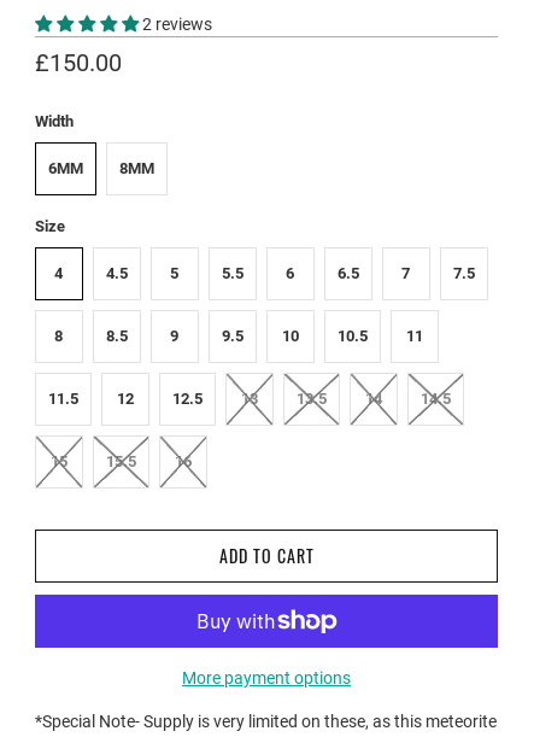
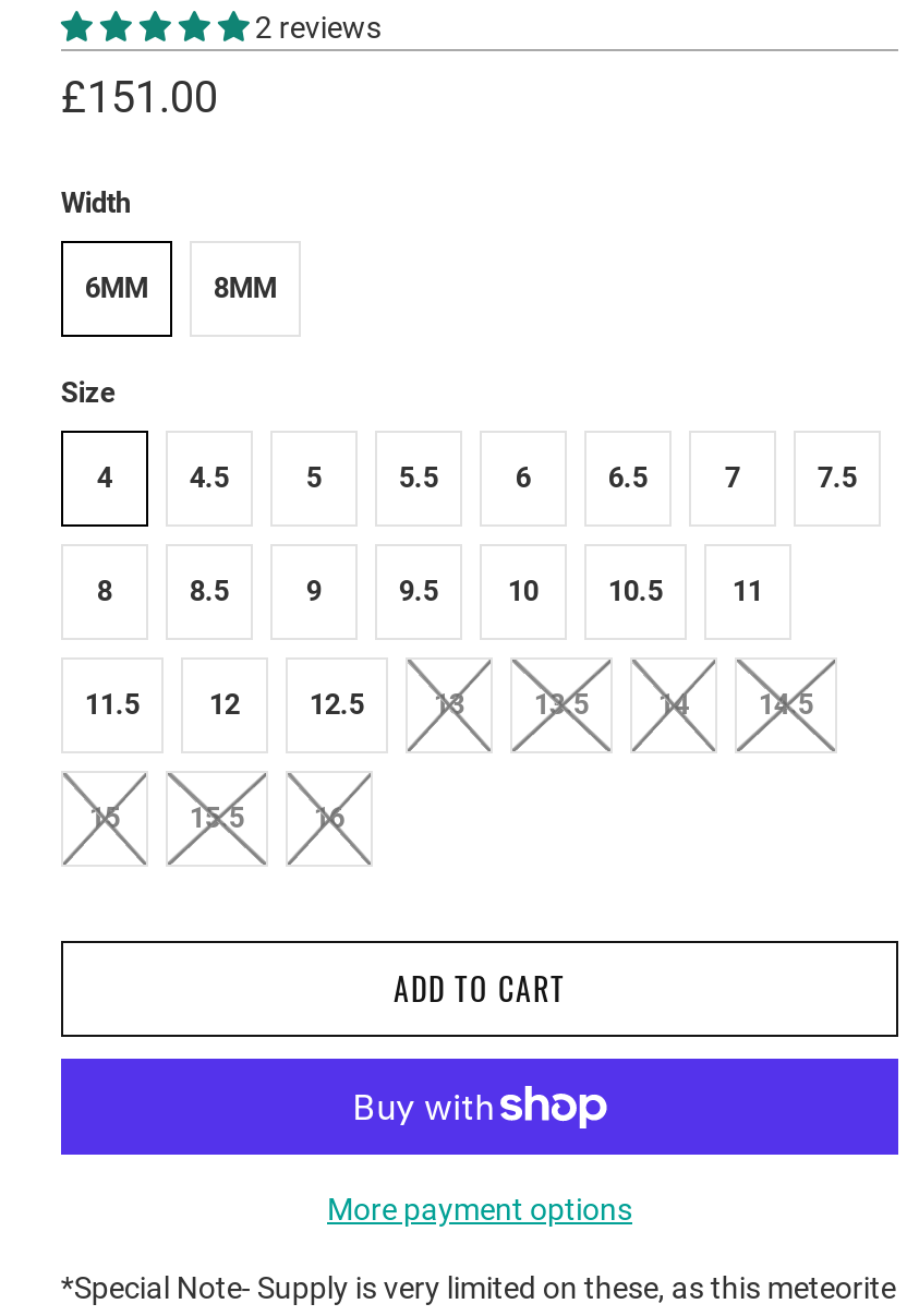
[35,48,122,77] £150.00 -> [61,71,218,124] £151.00

